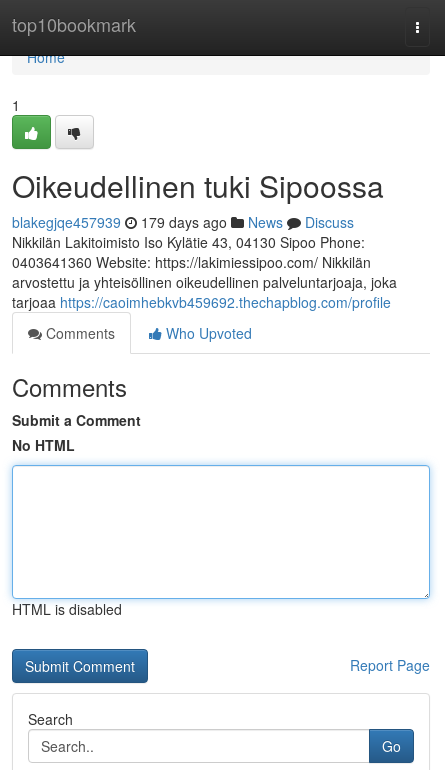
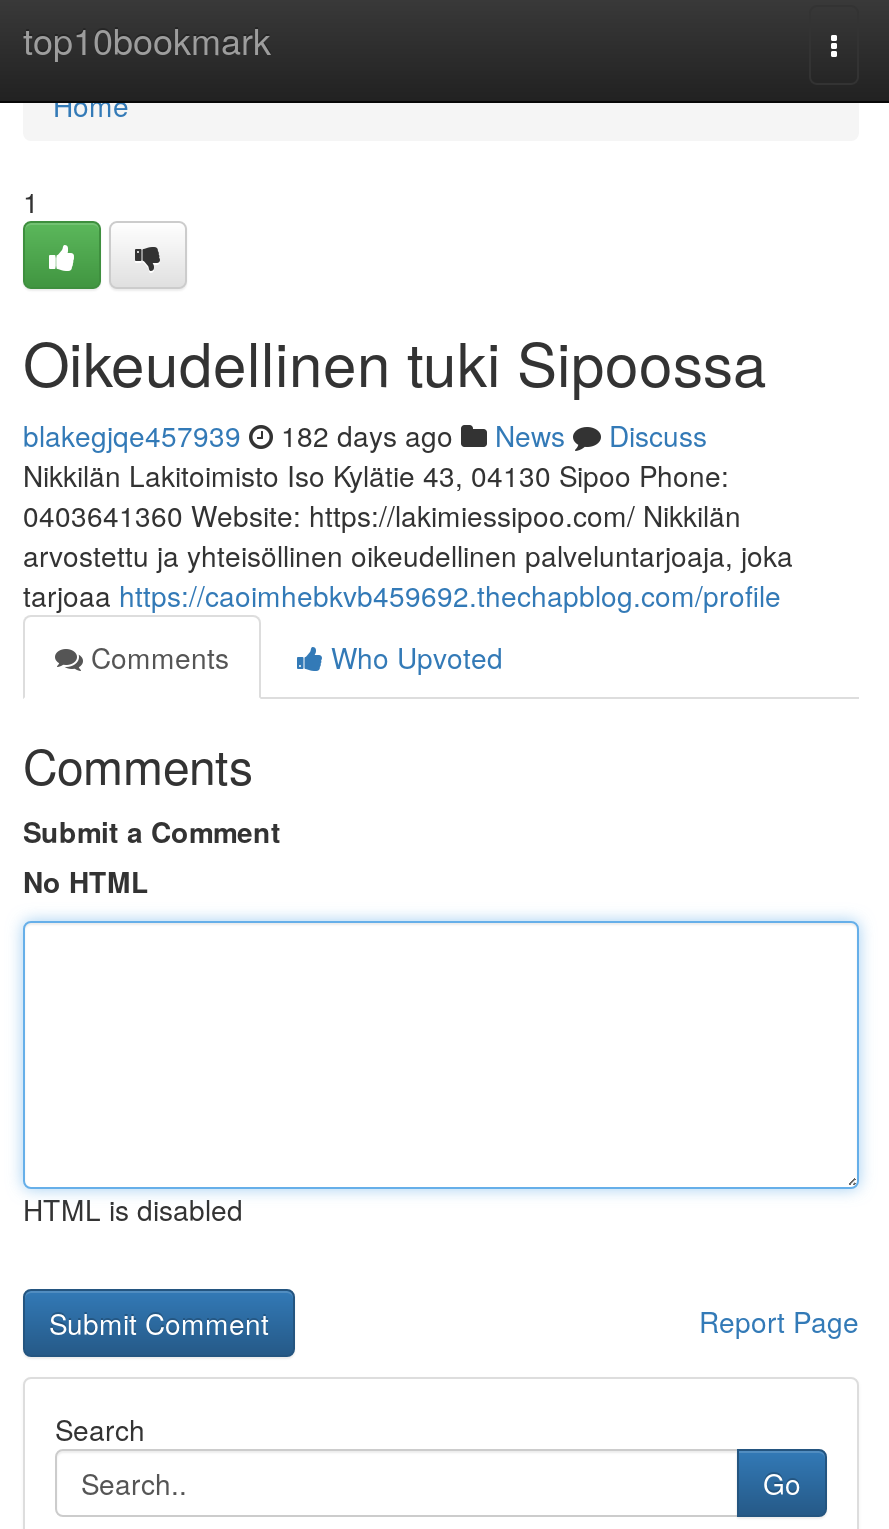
[12,212,354,232] blakegjqe457939 179 days ago News Discuss -> [23,415,707,455] blakegjqe457939 182 days ago News Discuss

